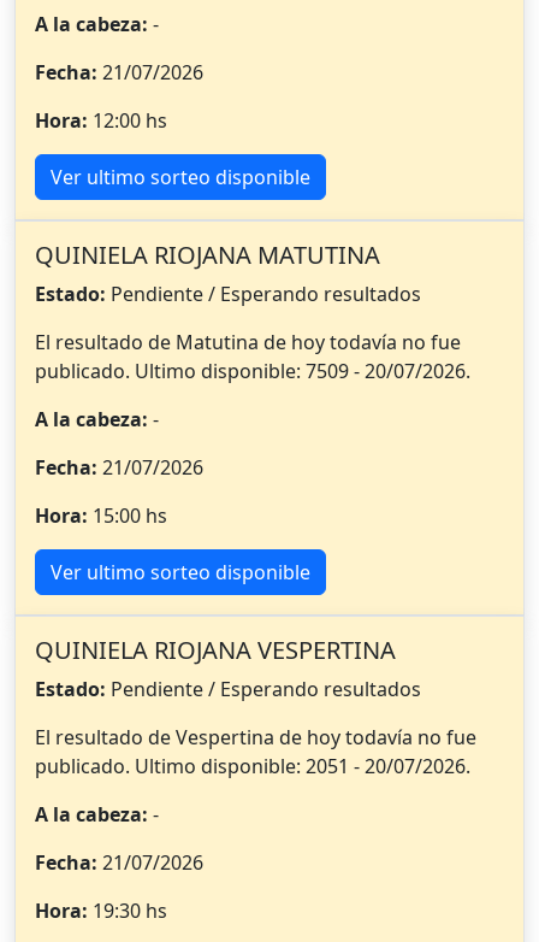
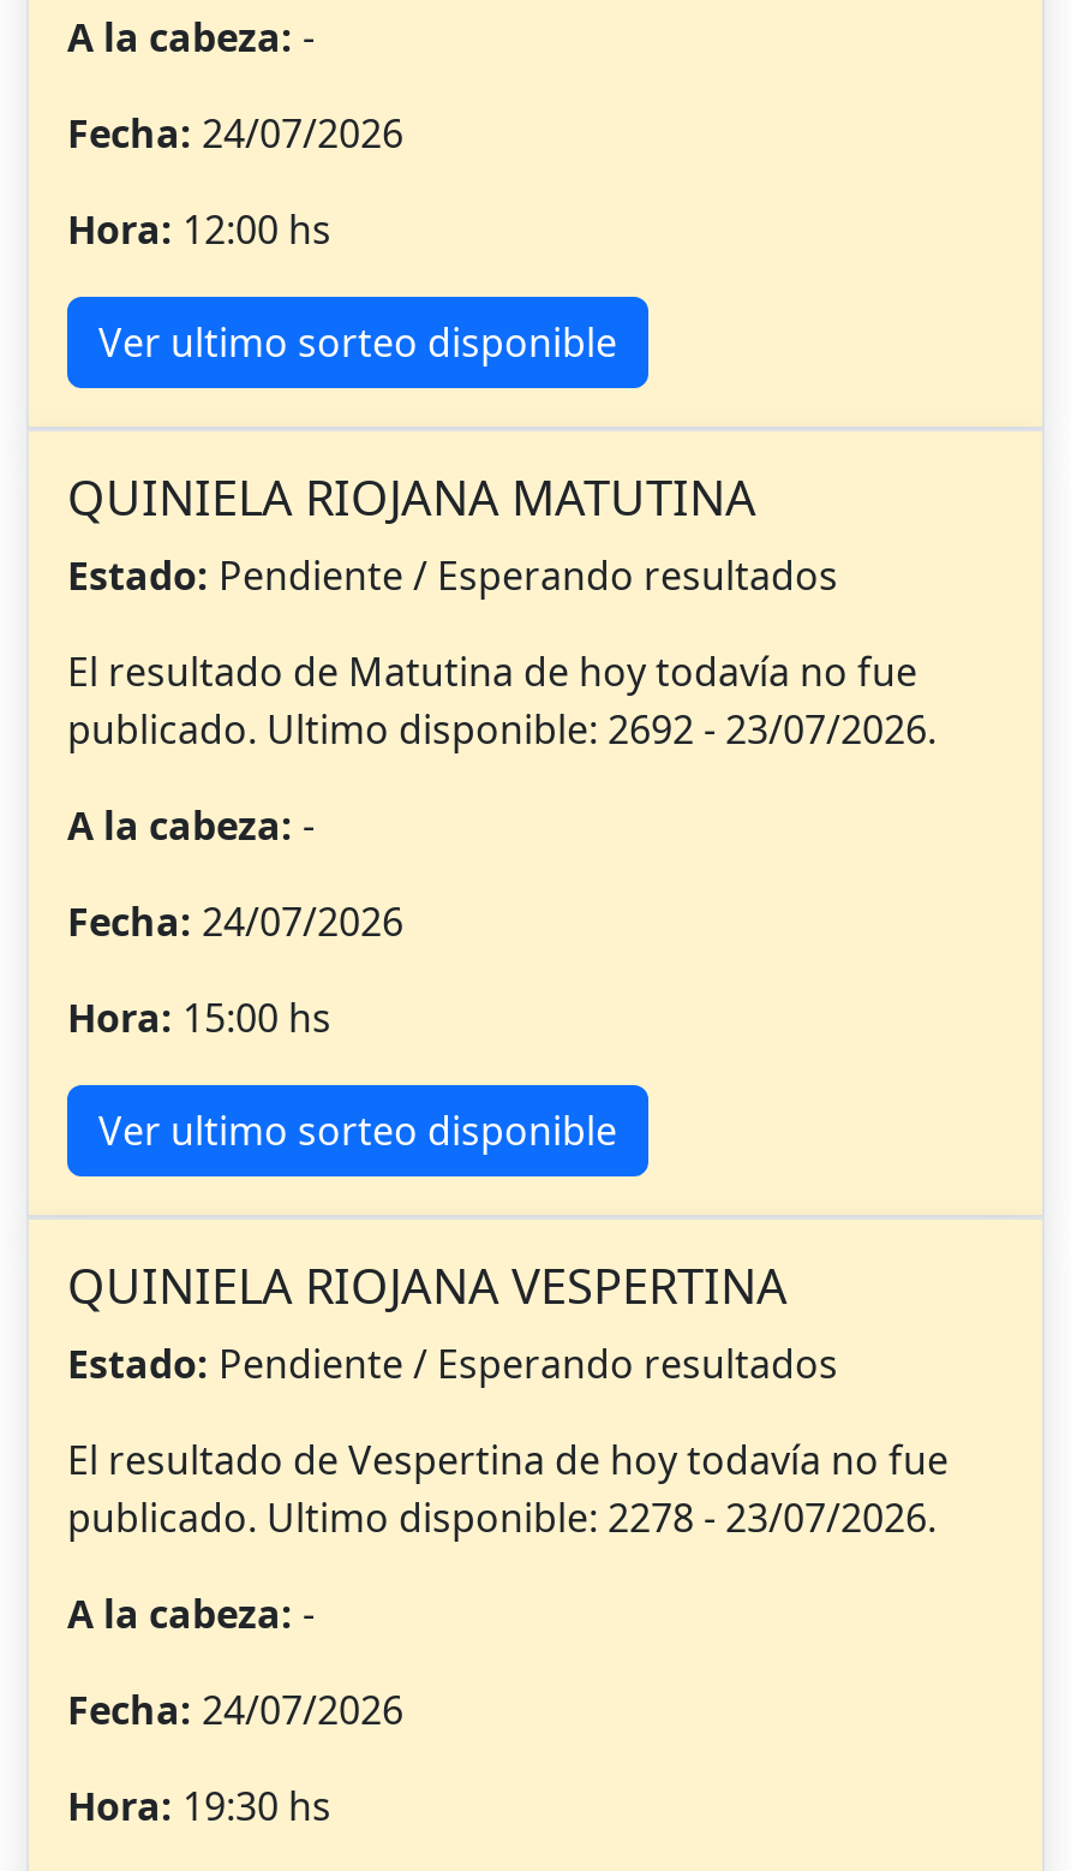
[35,59,203,86] Fecha: 21/07/2026 -> [67,107,403,160] Fecha: 24/07/2026
[35,358,470,384] publicado. Ultimo disponible: 7509 - 20/07/2026. -> [67,703,937,756] publicado. Ultimo disponible: 2692 - 23/07/2026.
[35,454,203,481] Fecha: 21/07/2026 -> [67,895,403,948] Fecha: 24/07/2026
[35,753,470,779] publicado. Ultimo disponible: 2051 - 20/07/2026. -> [67,1491,937,1544] publicado. Ultimo disponible: 2278 - 23/07/2026.
[35,849,203,876] Fecha: 21/07/2026 -> [67,1684,403,1736] Fecha: 24/07/2026

